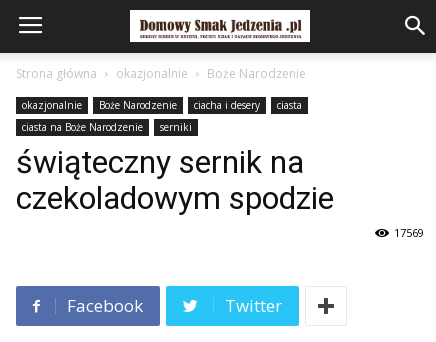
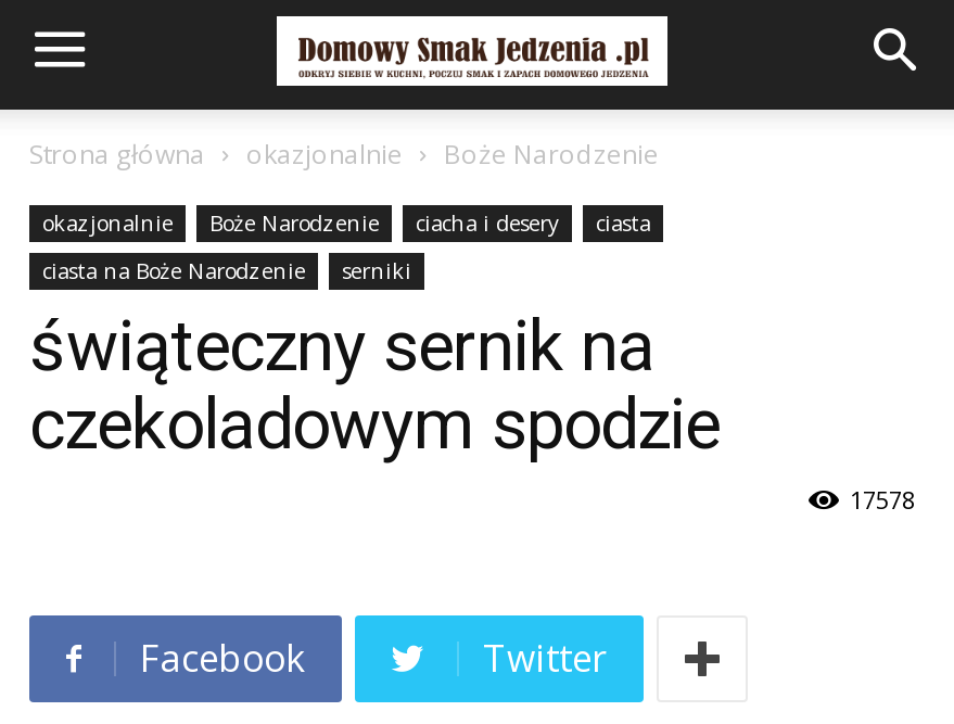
[394,225,424,240] 17569 -> [850,483,915,516] 17578

